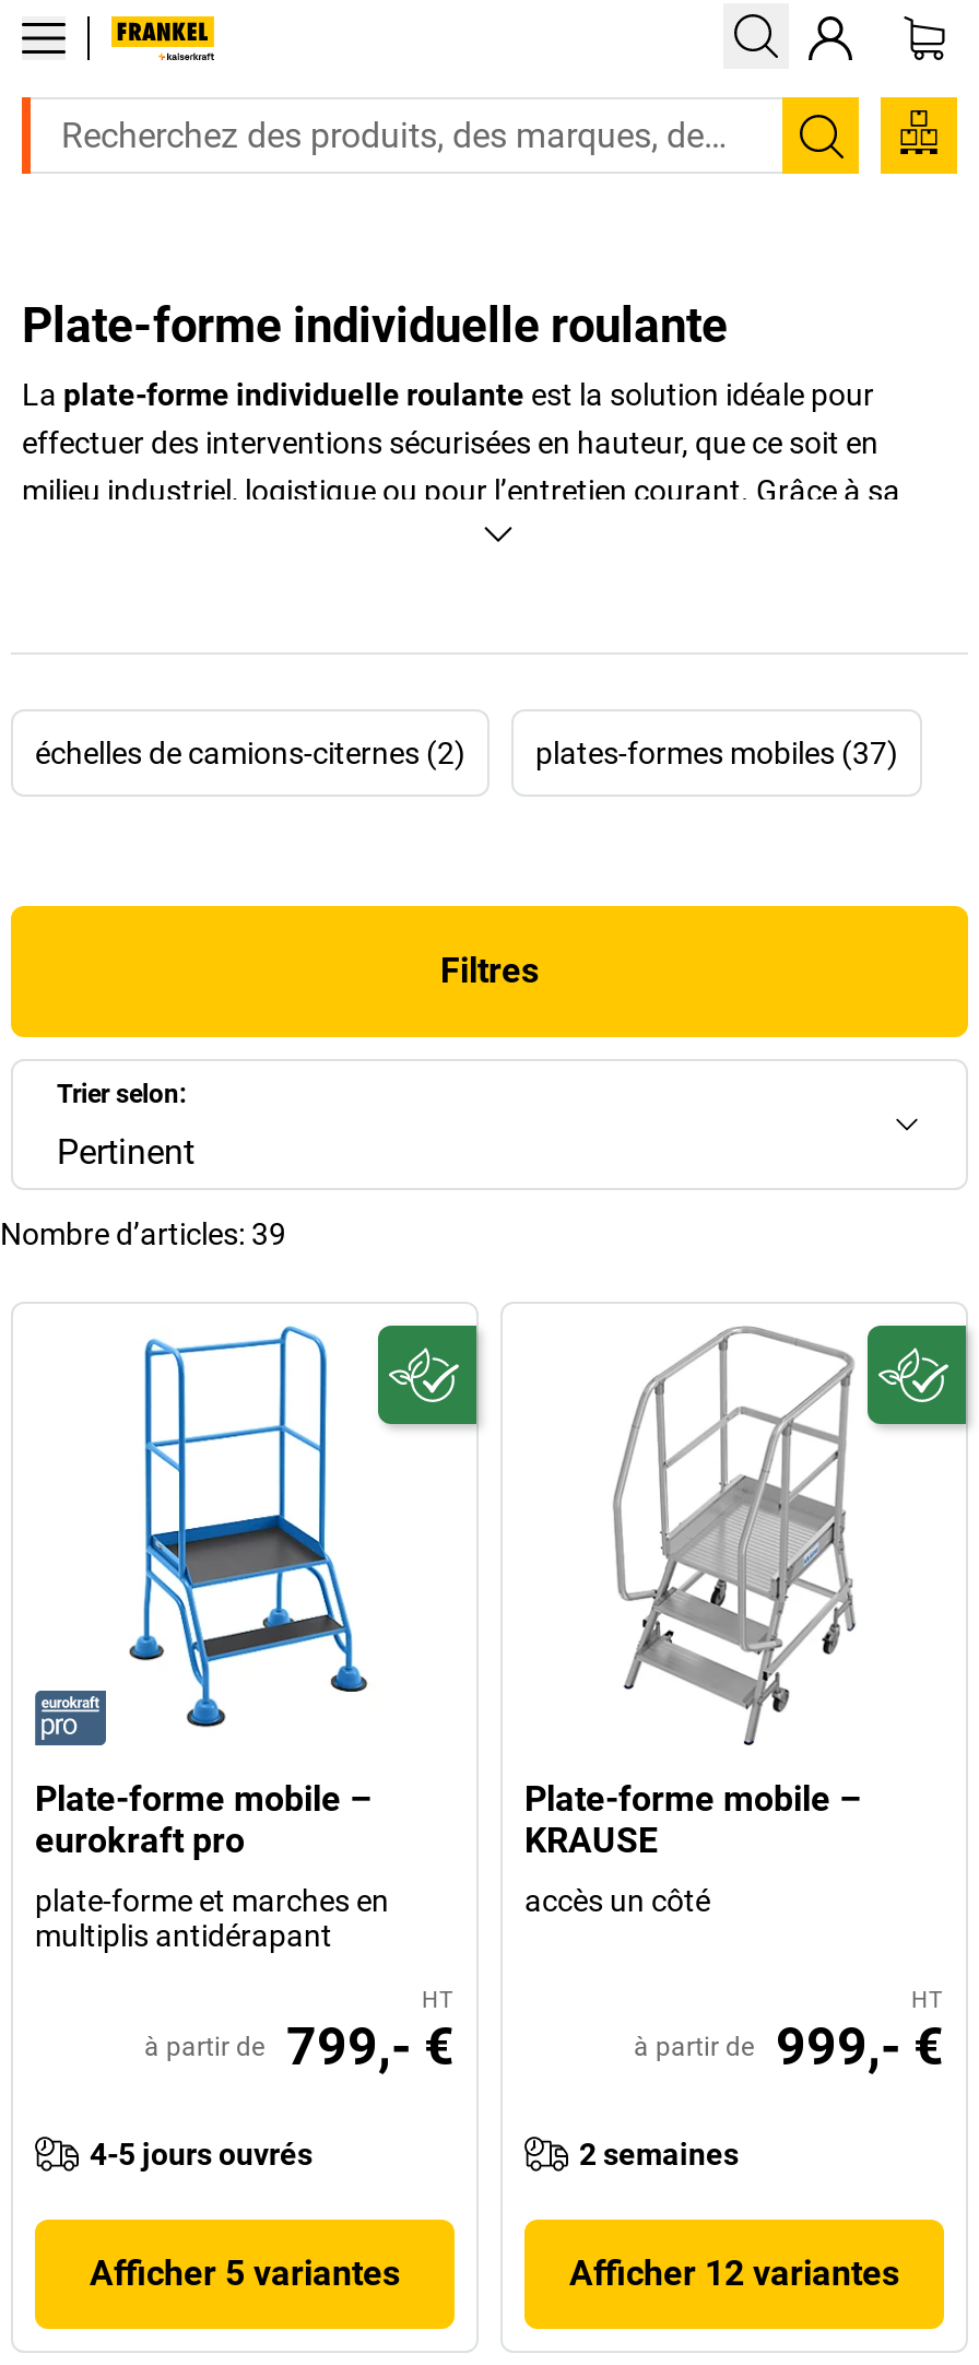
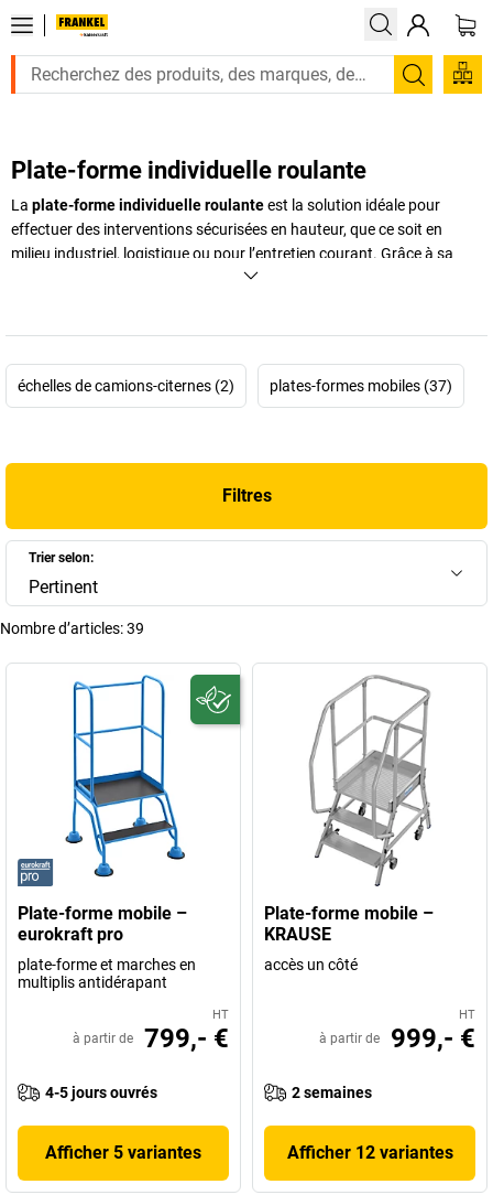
[865,1323,970,1428] [image] -> none

